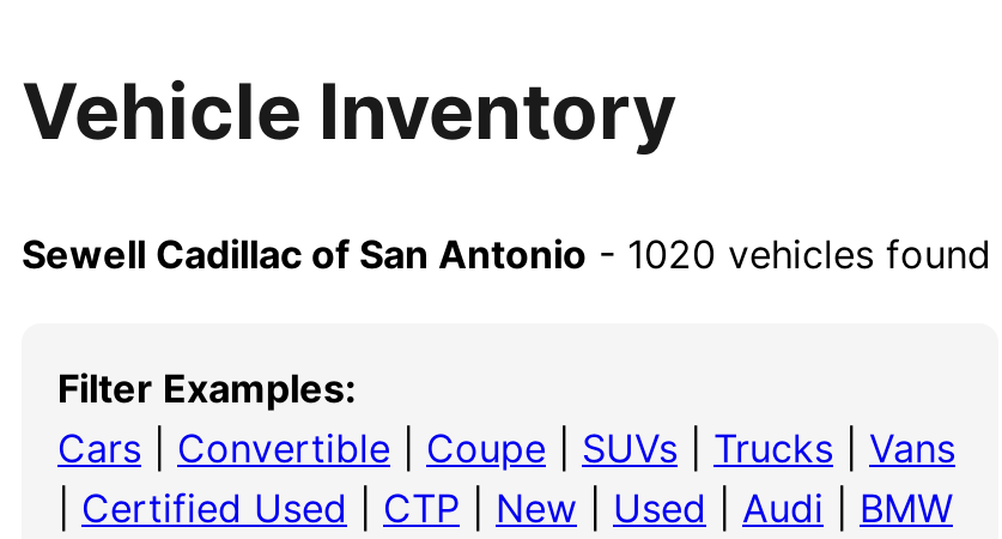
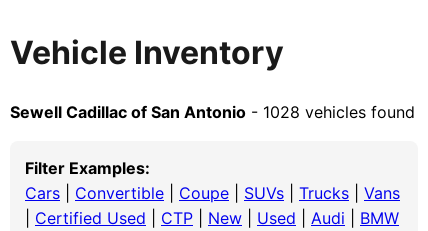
[22,230,991,278] Sewell Cadillac of San Antonio - 1020 vehicles found -> [10,102,415,122] Sewell Cadillac of San Antonio - 1028 vehicles found

